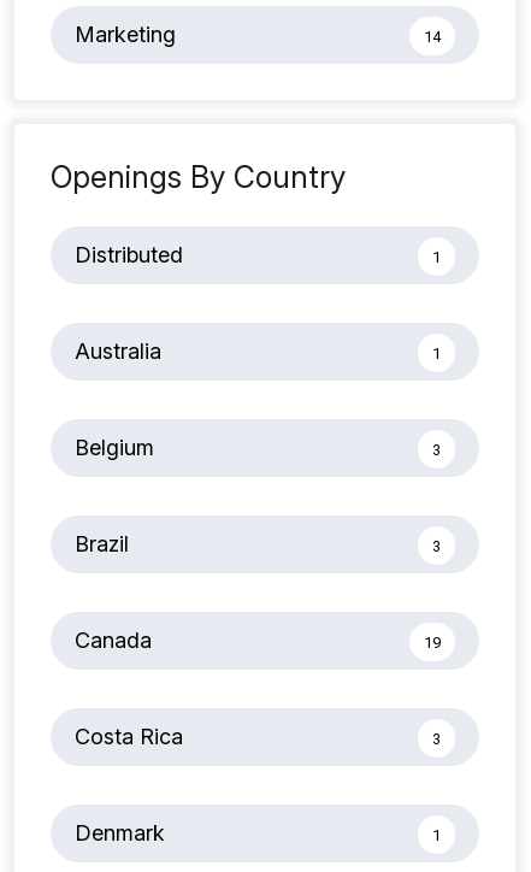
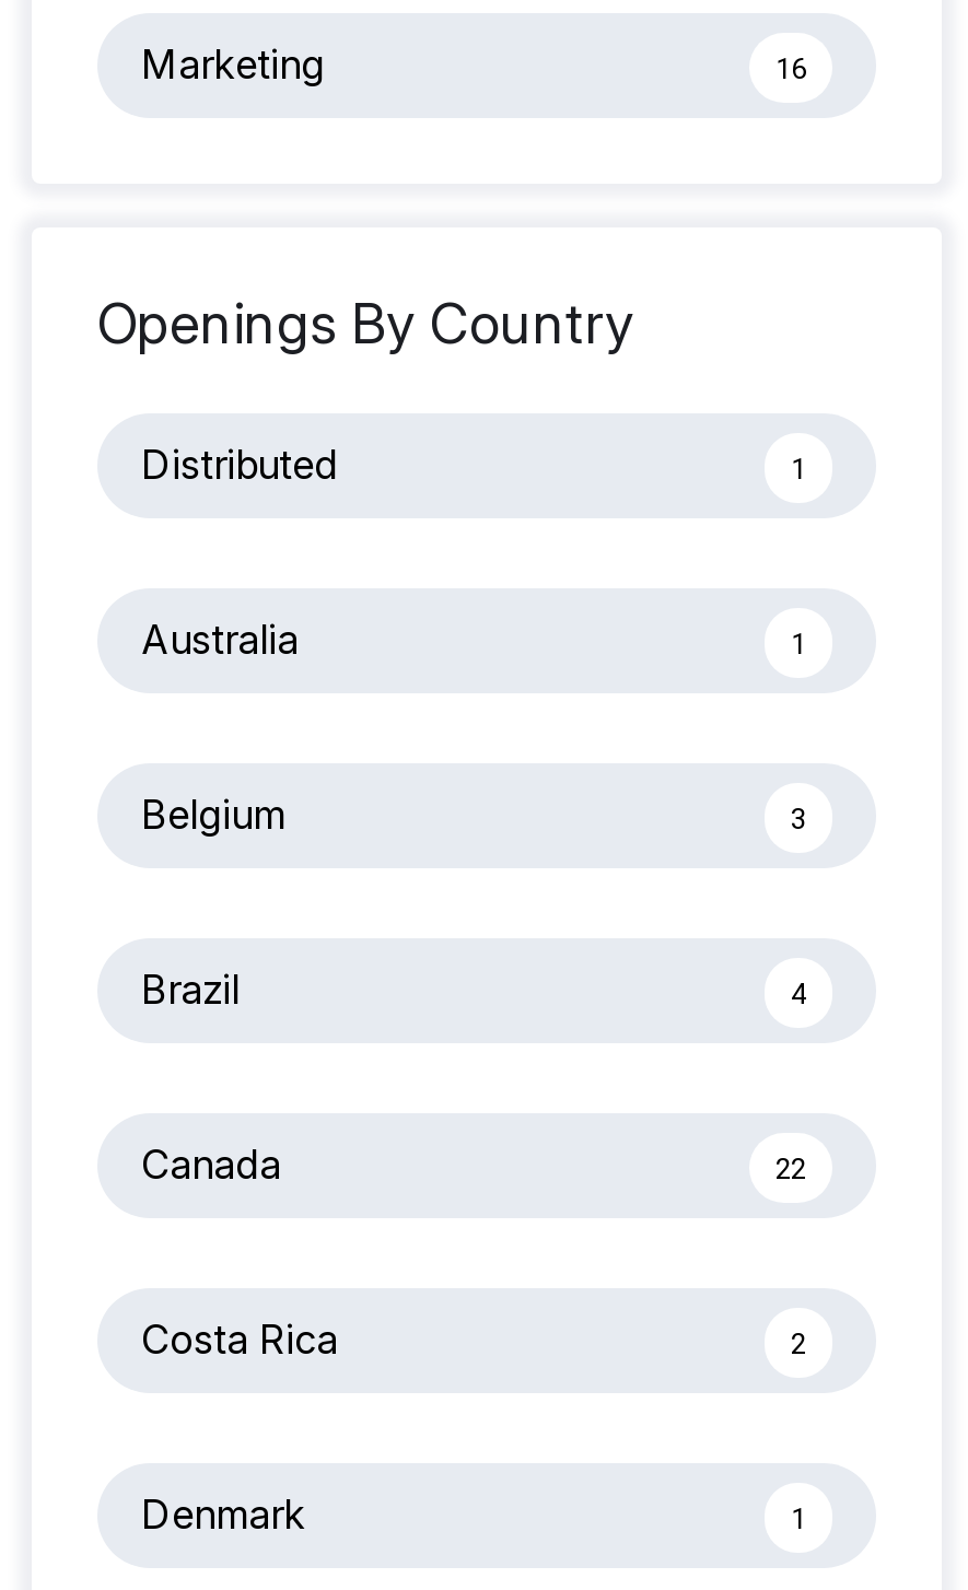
[424,27,441,45] 14 -> [775,51,806,84] 16
[432,537,441,555] 3 -> [791,977,806,1009] 4
[424,633,441,651] 19 -> [775,1151,806,1184] 22
[432,729,441,747] 3 -> [791,1326,806,1359] 2

